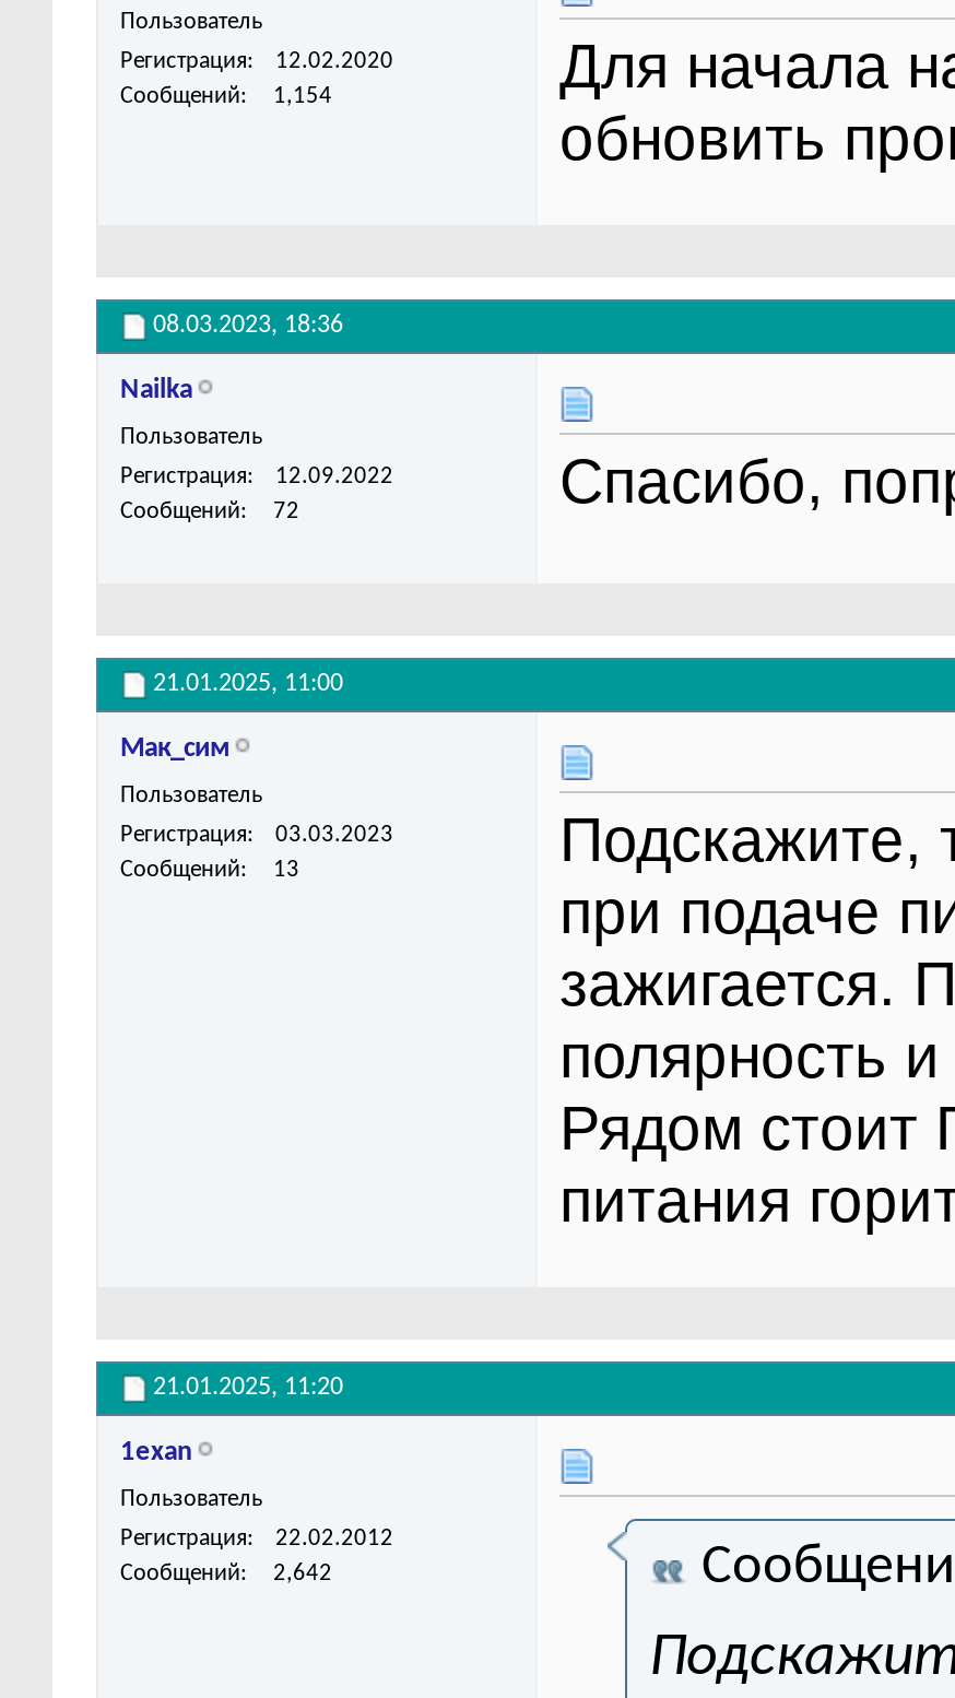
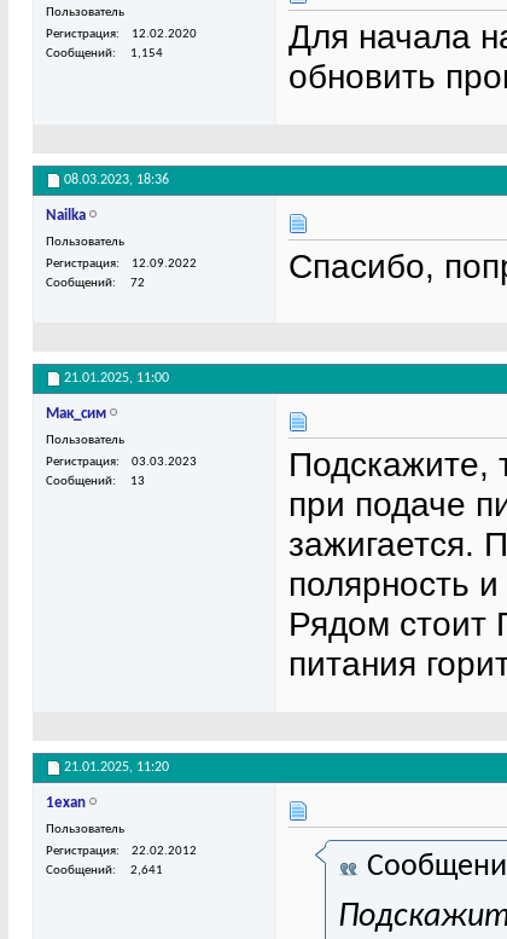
[120,1563,332,1587] Сообщений 2,642 -> [46,865,163,878] Сообщений 2,641

